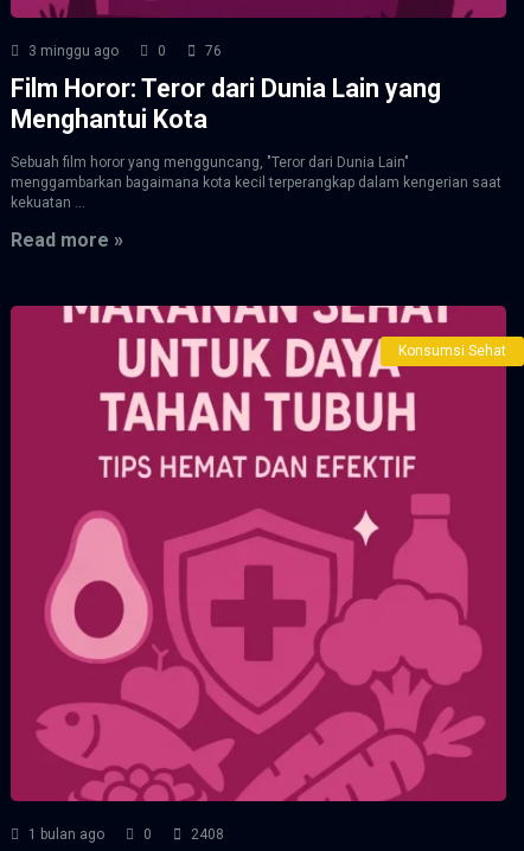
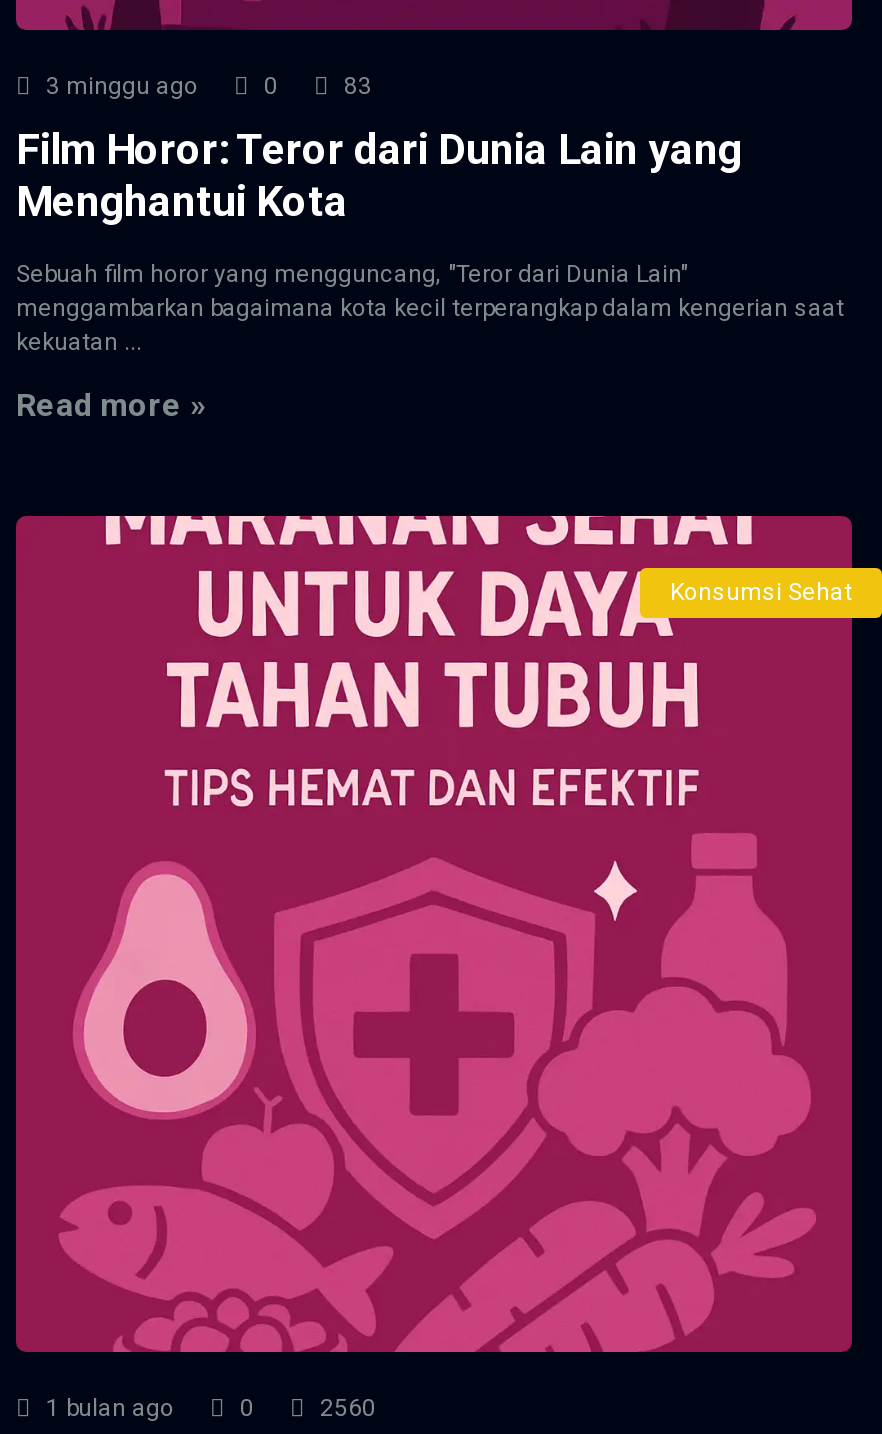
[202,43,222,59] 76 -> [338,72,372,100] 83
[187,826,224,843] 2408 -> [314,1394,376,1422] 2560

